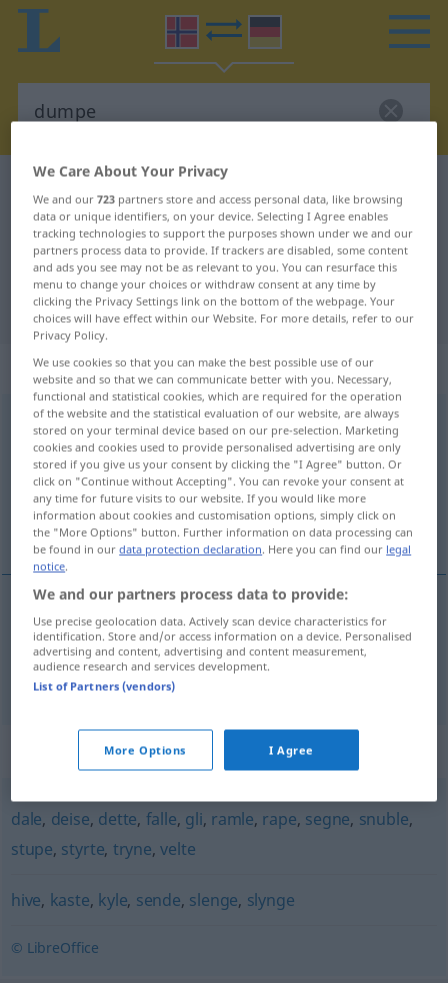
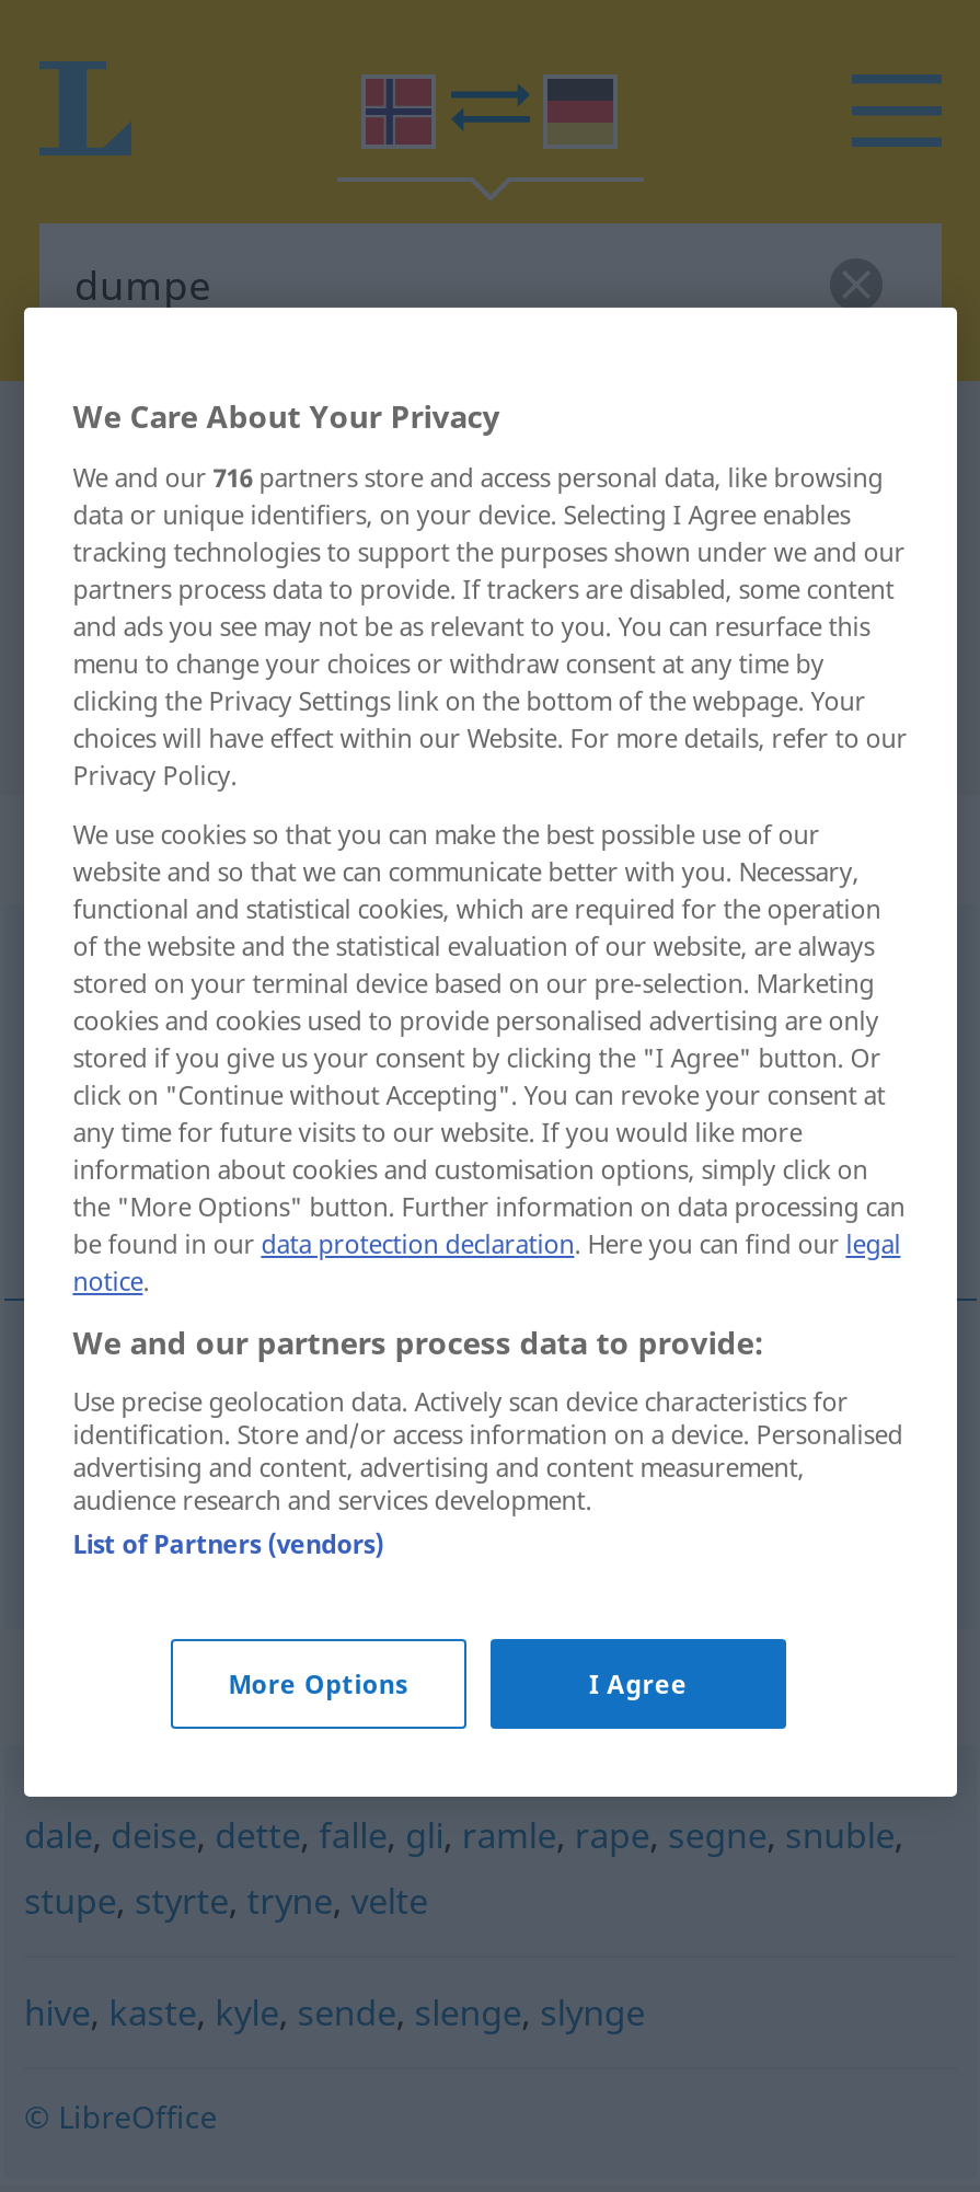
[33,191,403,206] We and our 723 partners store and access personal data, like browsing -> [73,460,883,492] We and our 716 partners store and access personal data, like browsing

